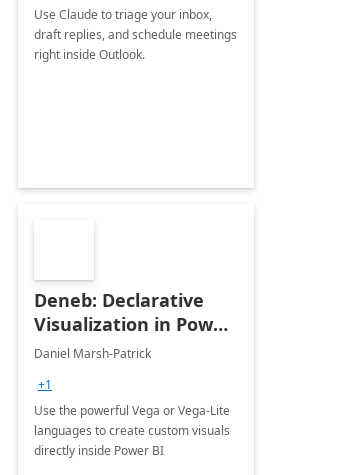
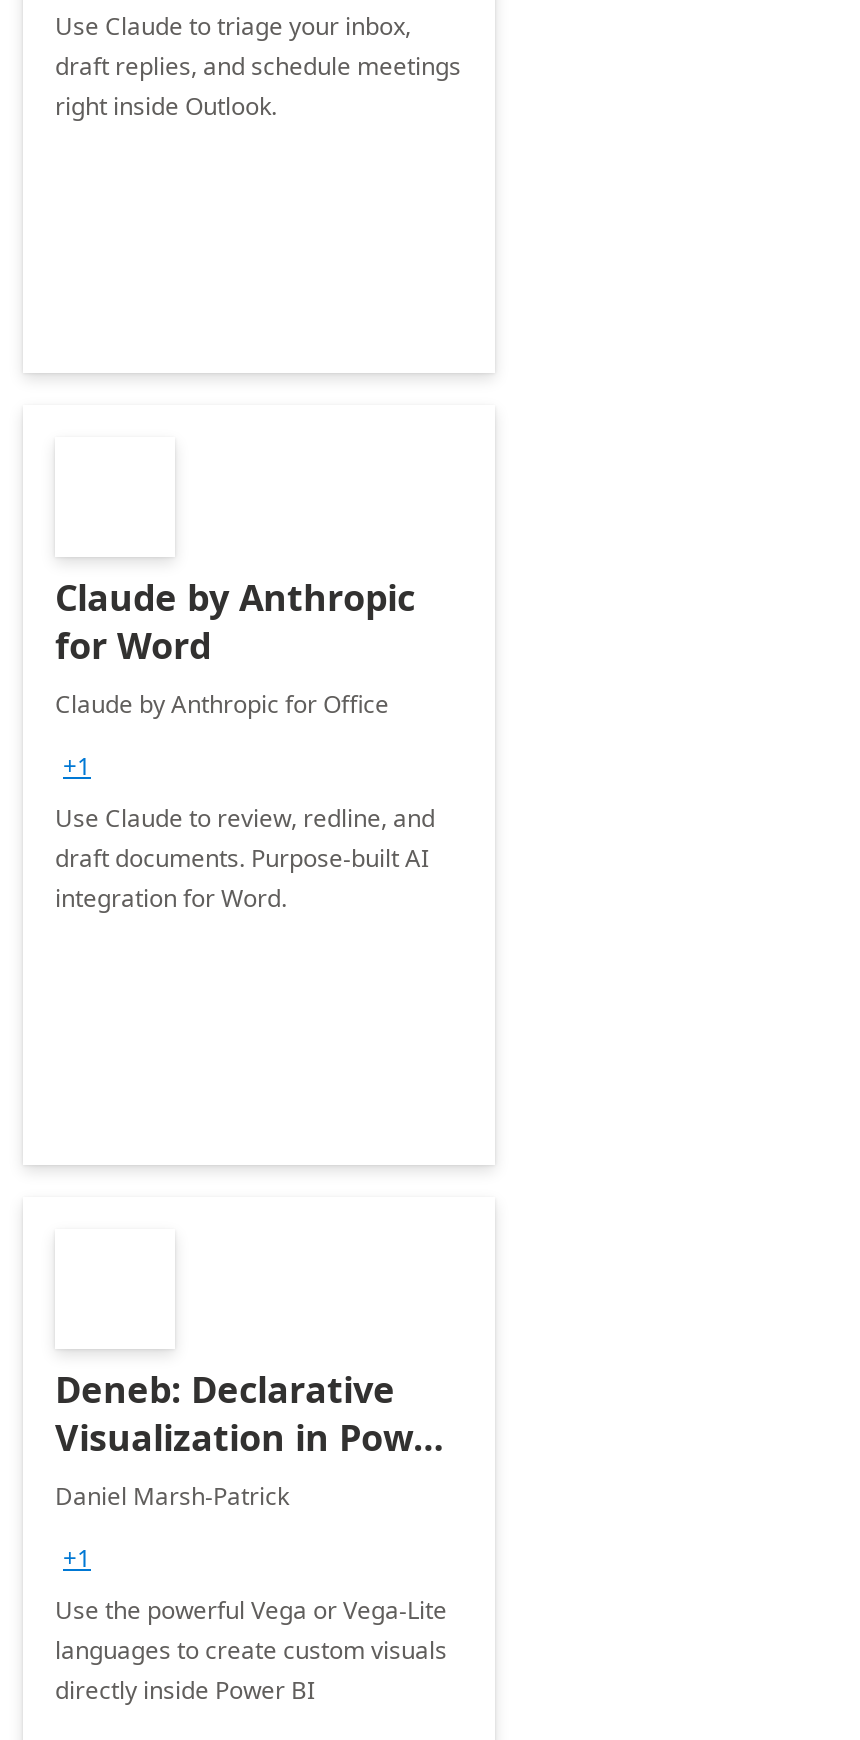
none -> [55,573,435,915] Claude by Anthropic | for Word | Claude by Anthropic for Office | +1 | Use Claude to review, redline, and | draft documents. Purpose-built AI | integration for Word.

